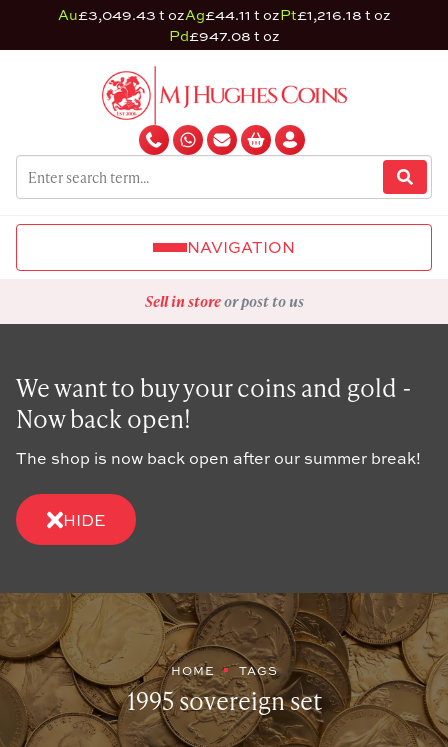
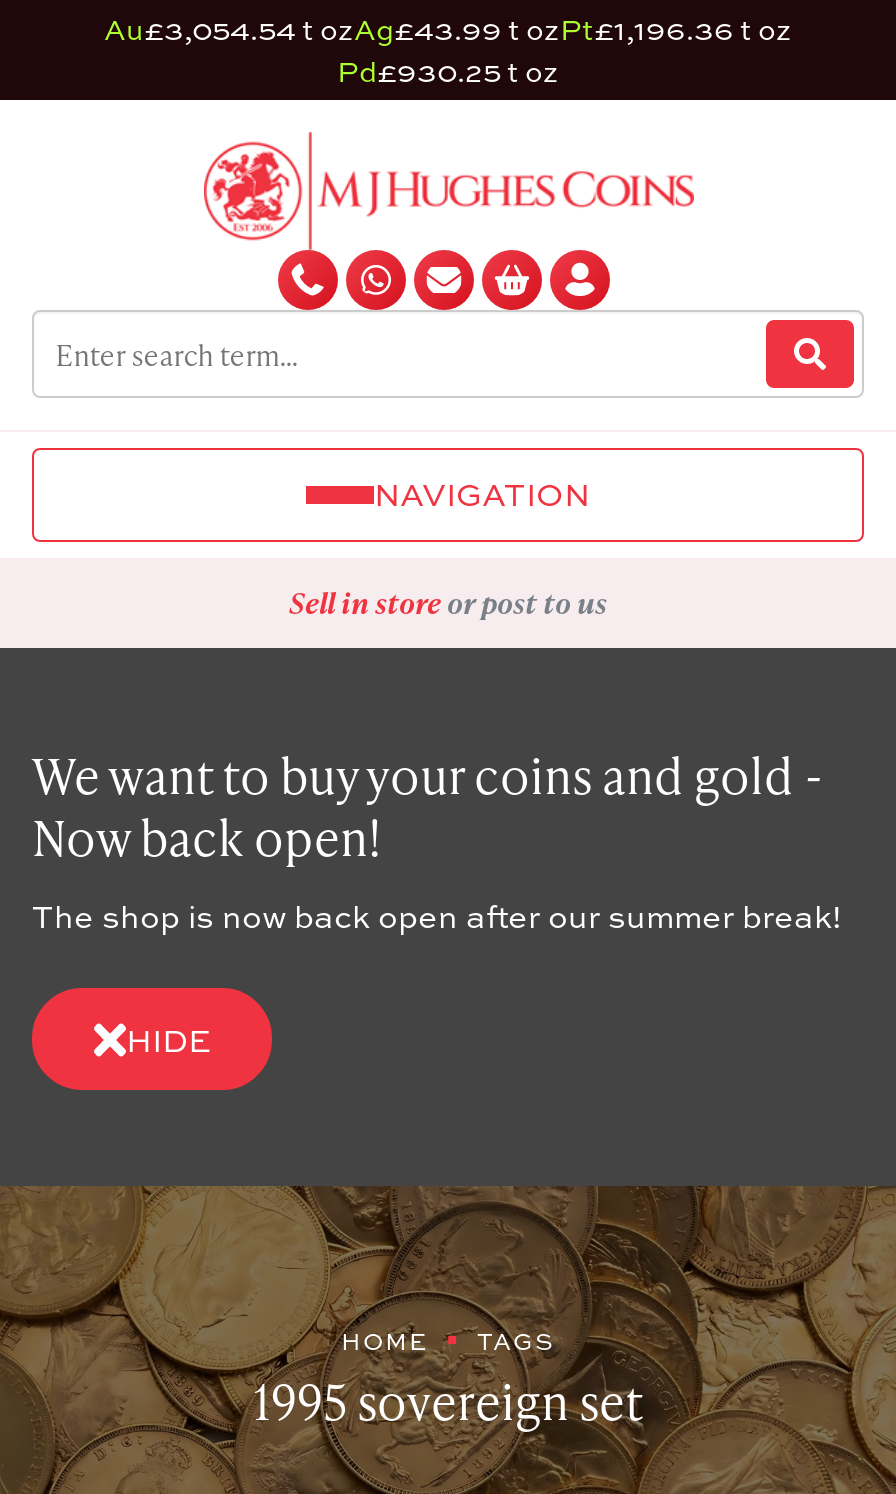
[57,5,390,24] Au£3,049.43 t ozAg£44.11 t ozPt£1,216.18 t oz -> [104,10,792,48] Au£3,054.54 t ozAg£43.99 t ozPt£1,196.36 t oz
[168,26,279,45] Pd£947.08 t oz -> [337,52,559,90] Pd£930.25 t oz

